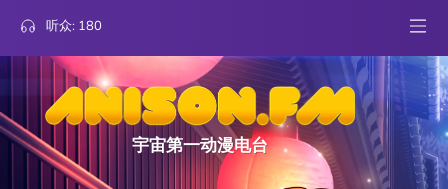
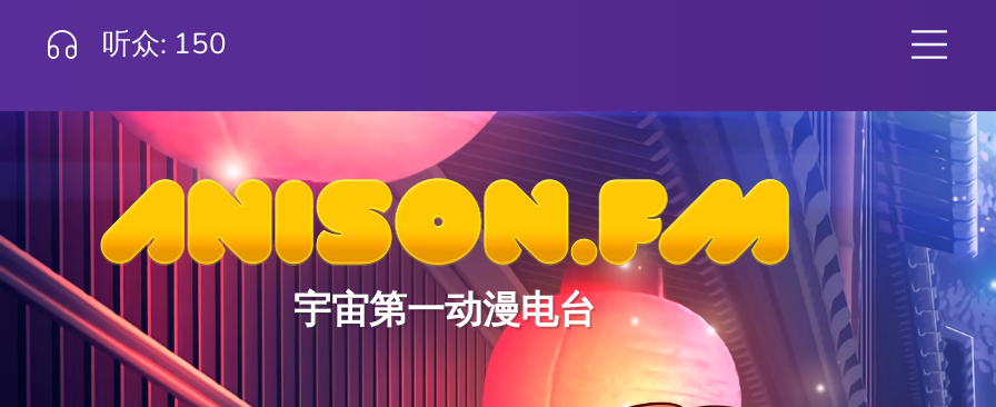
[46,16,102,34] 听众: 180 -> [102,23,227,63] 听众: 150

